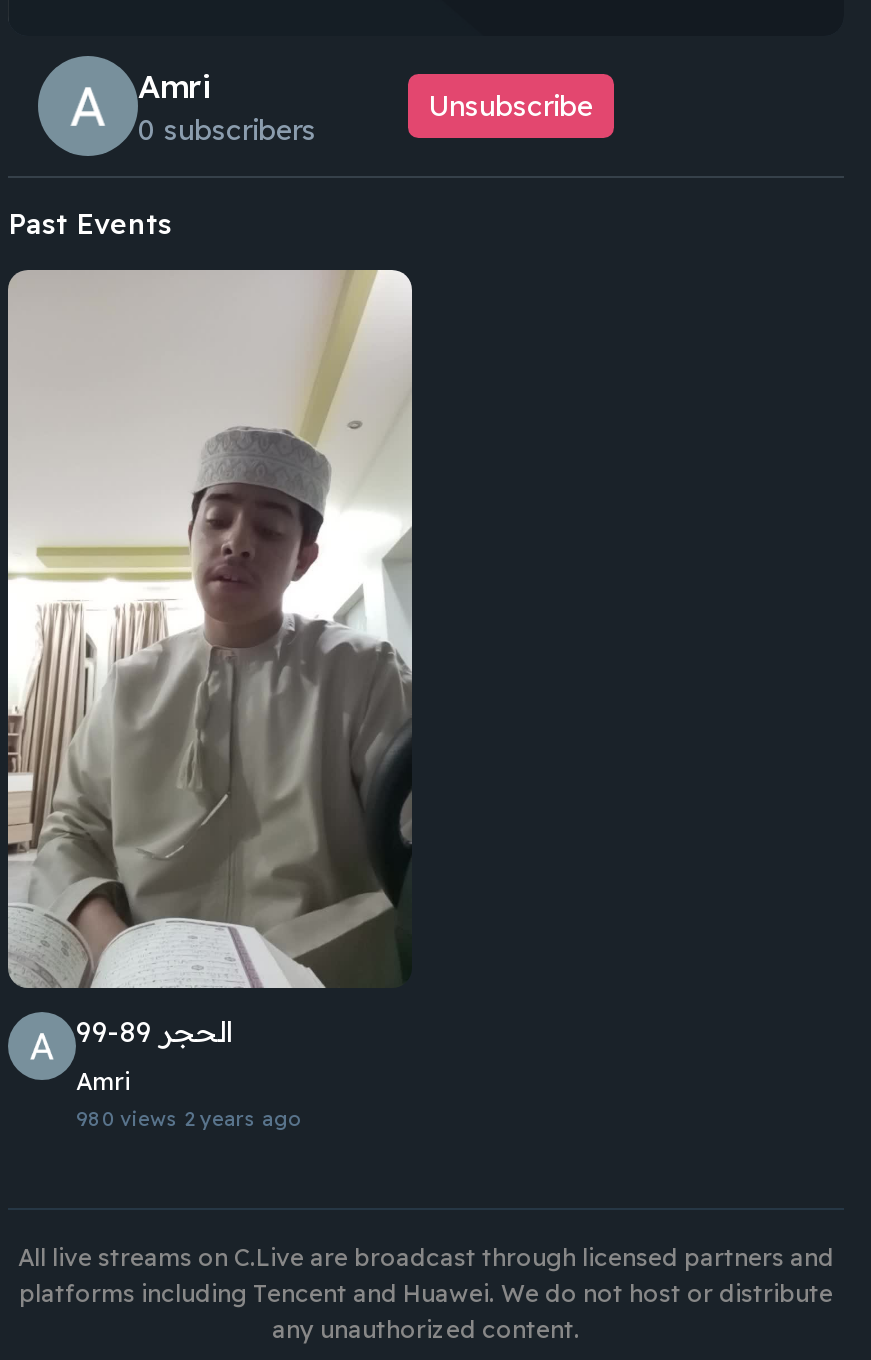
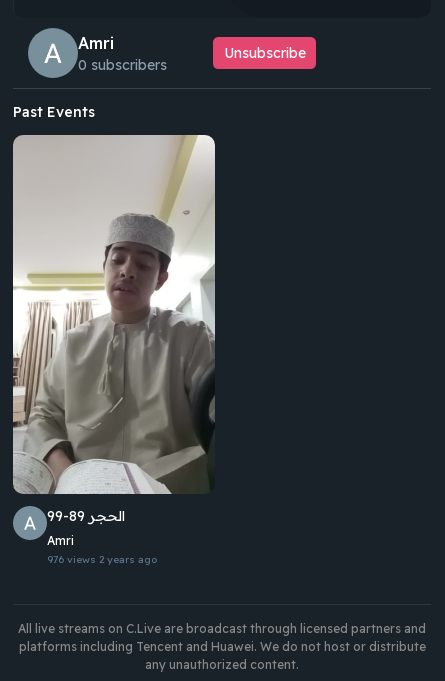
[76,1106,300,1132] 980 views 2 years ago -> [47,553,157,566] 976 views 2 years ago

